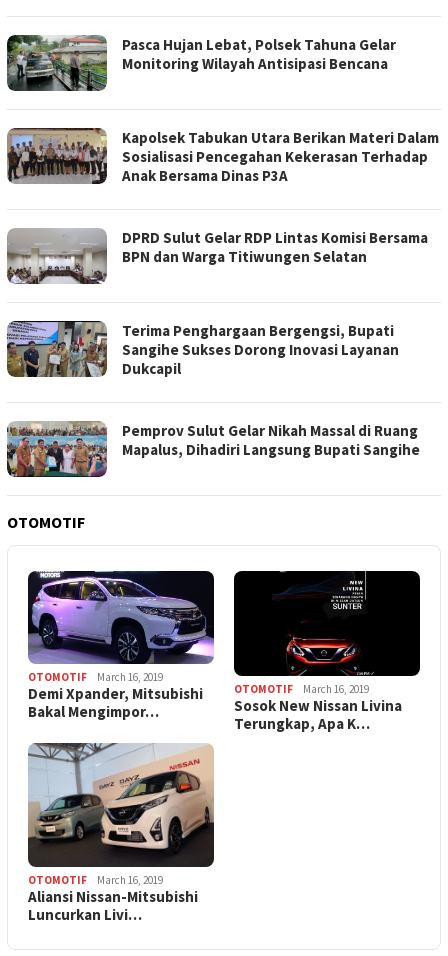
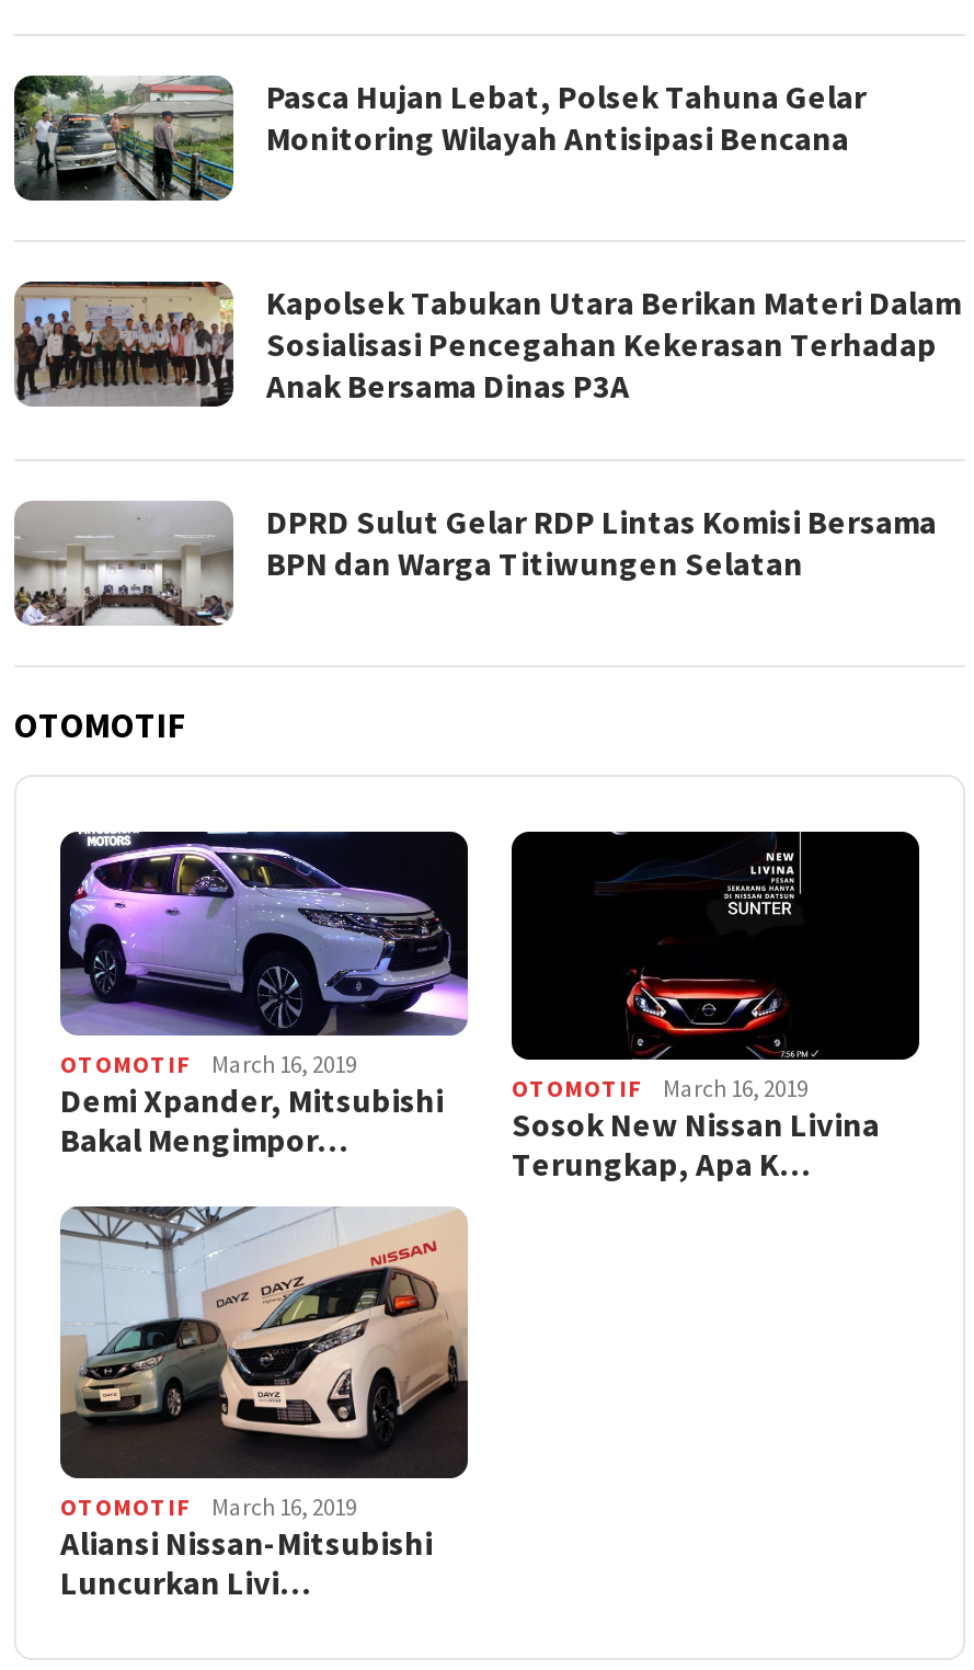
[7,321,420,459] [image] | Terima Penghargaan Bergengsi, Bupati | Sangihe Sukses Dorong Inovasi Layanan | Dukcapil | Pemprov Sulut Gelar Nikah Massal di Ruang | Mapalus, Dihadiri Langsung Bupati Sangihe -> none
[7,421,107,477] [image] -> none

